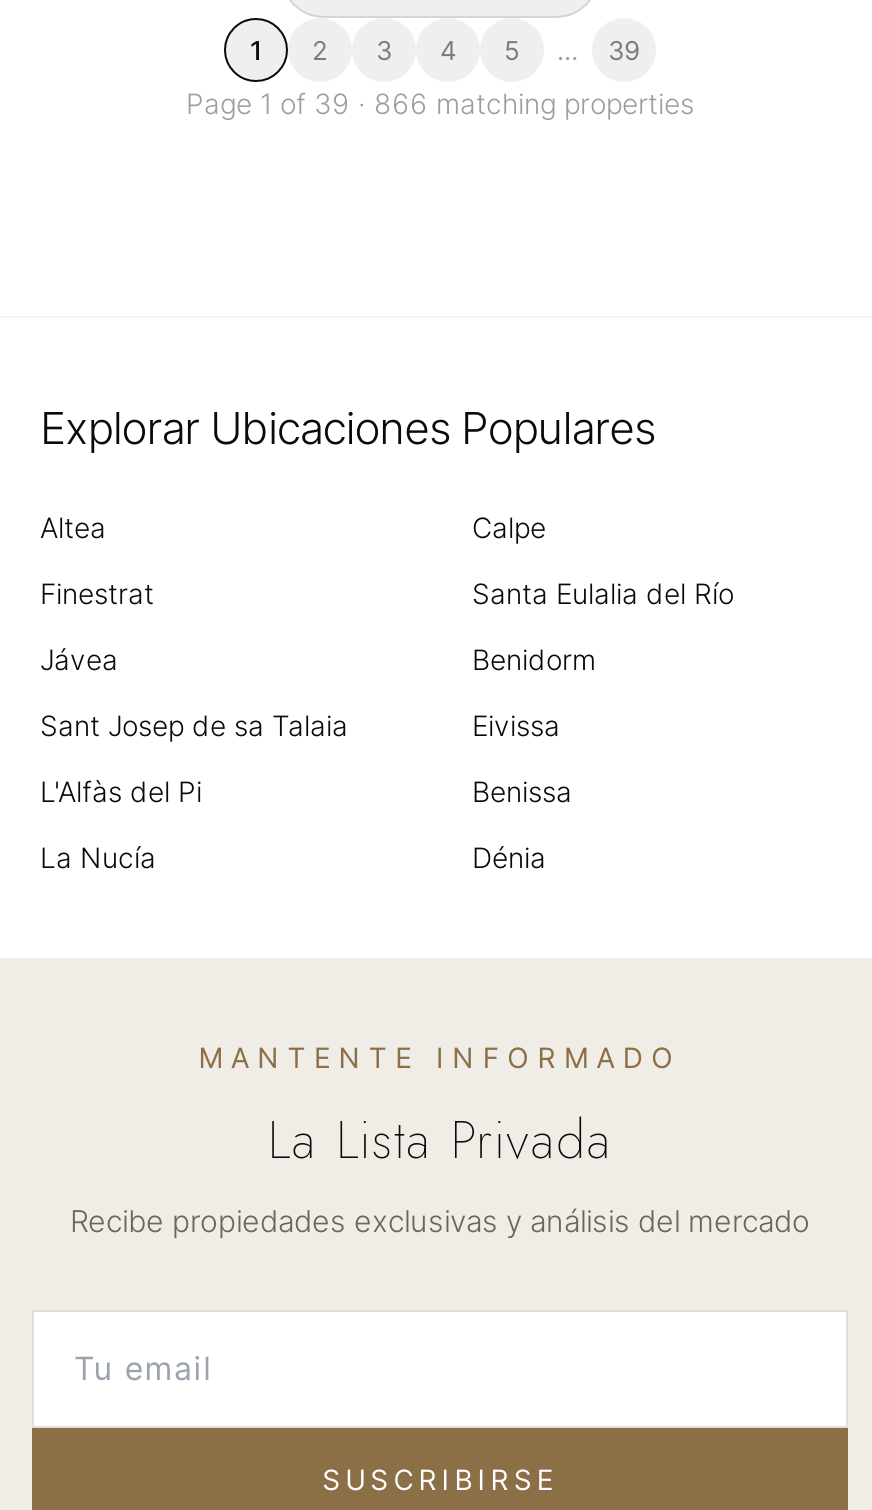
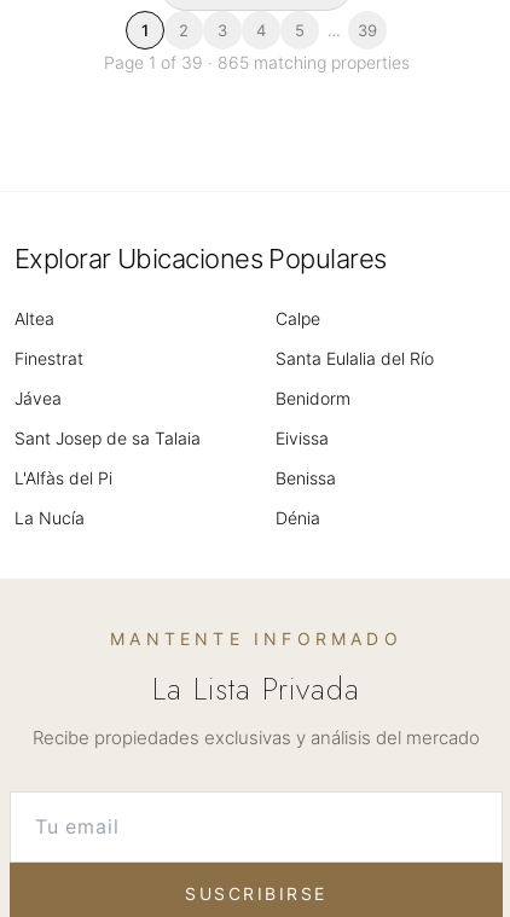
[186,86,694,120] Page 1 of 39 · 866 matching properties -> [103,52,409,72] Page 1 of 39 · 865 matching properties

